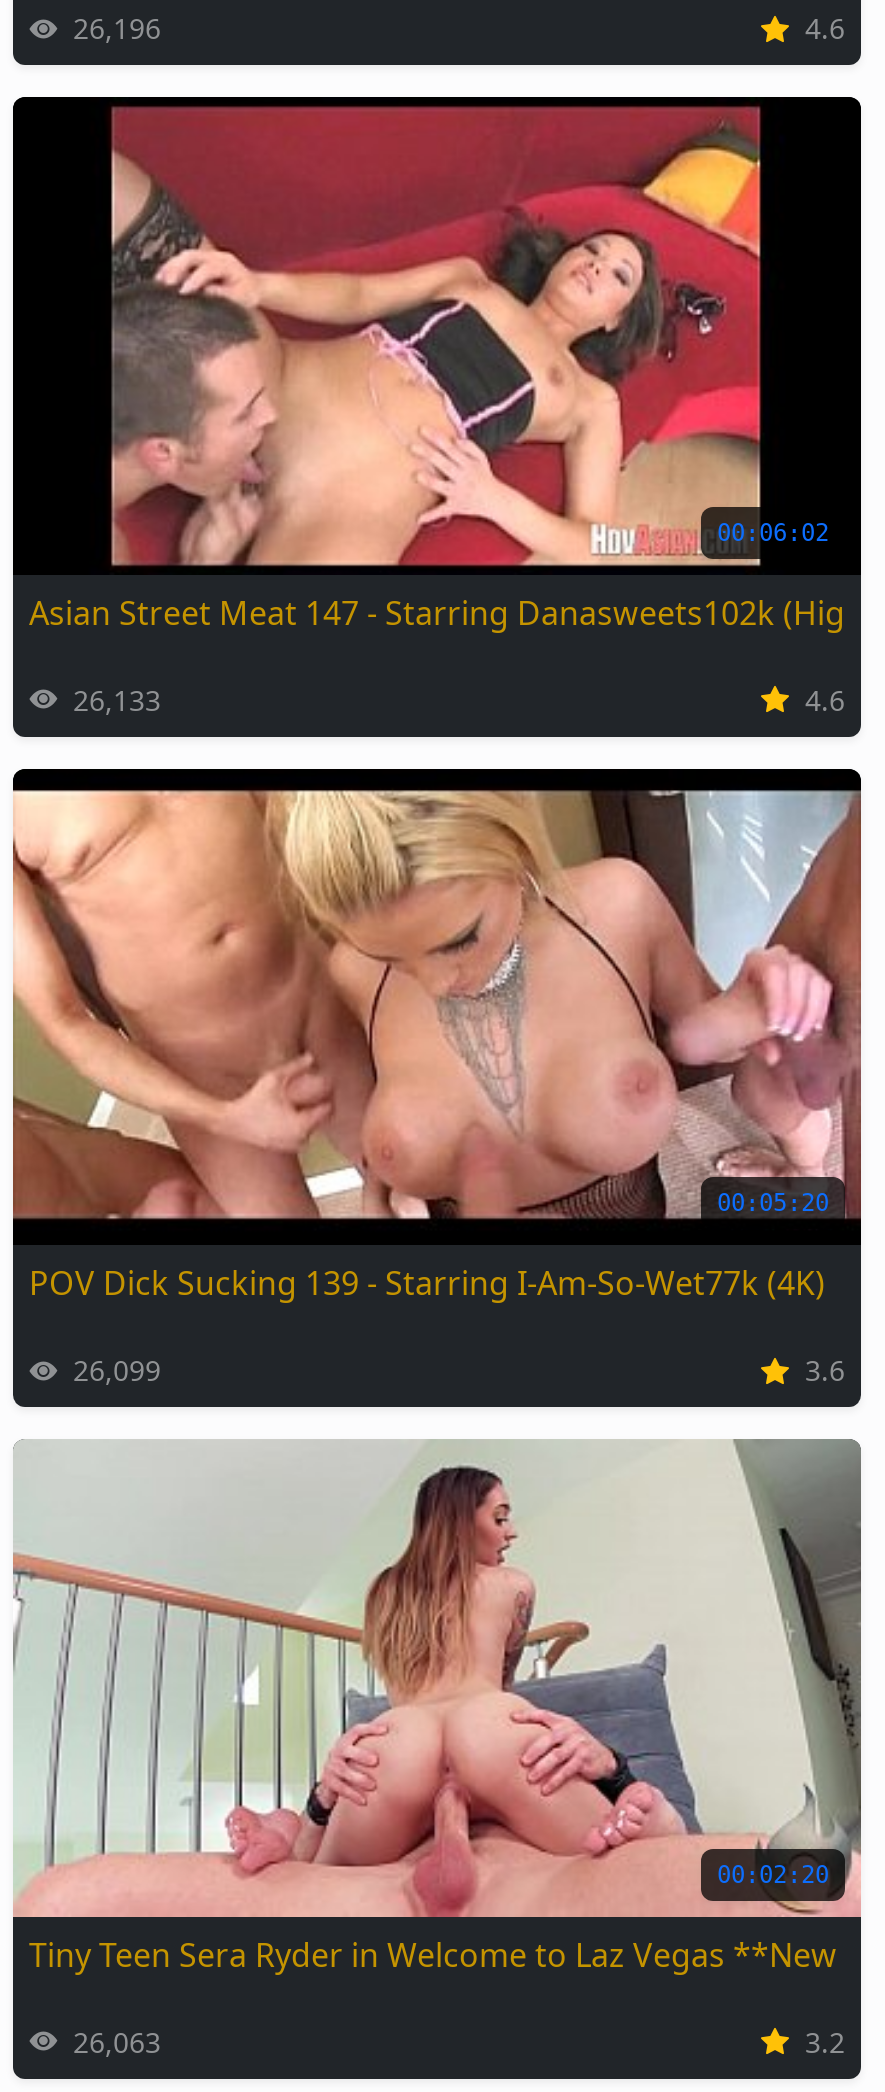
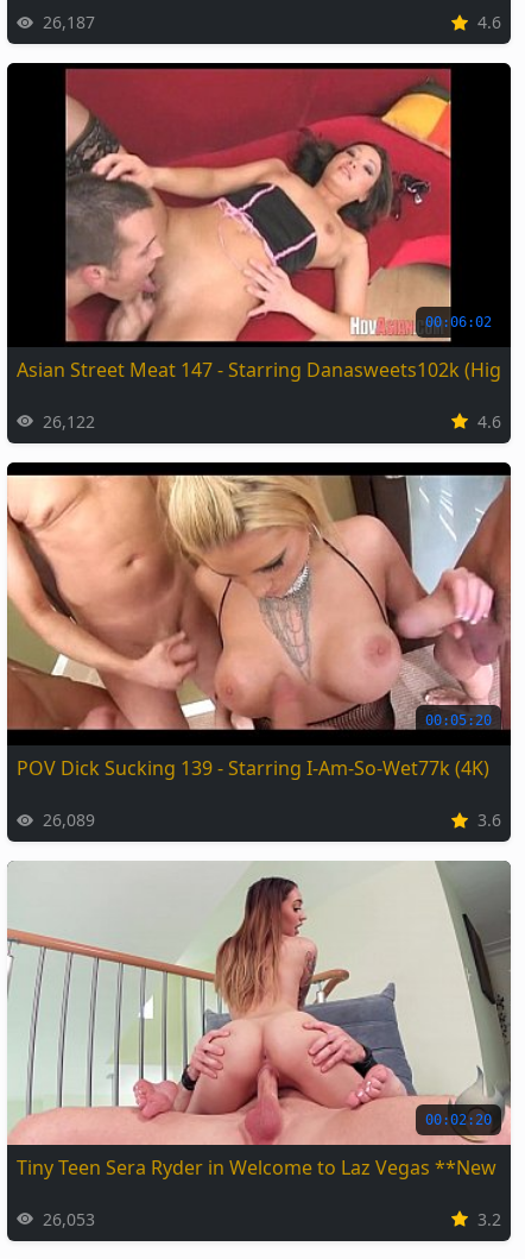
[65,9,161,47] 26,196 -> [38,11,95,33] 26,187
[65,680,161,718] 26,133 -> [38,410,95,432] 26,122
[65,1351,161,1389] 26,099 -> [38,808,95,831] 26,089
[65,2022,161,2060] 26,063 -> [38,1207,95,1230] 26,053

